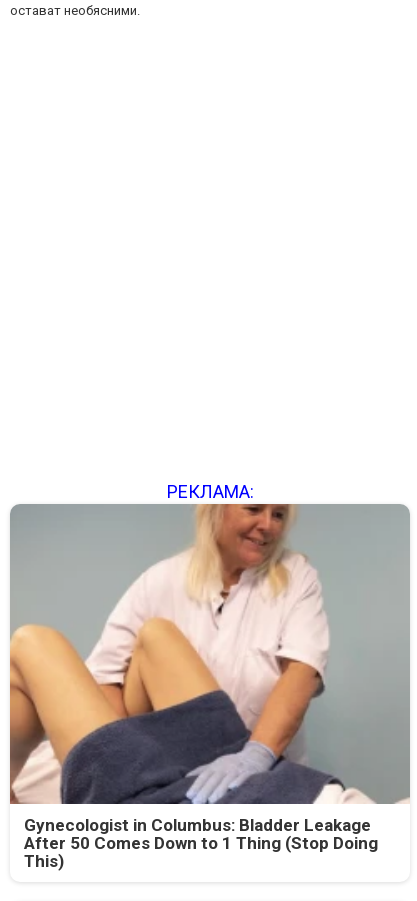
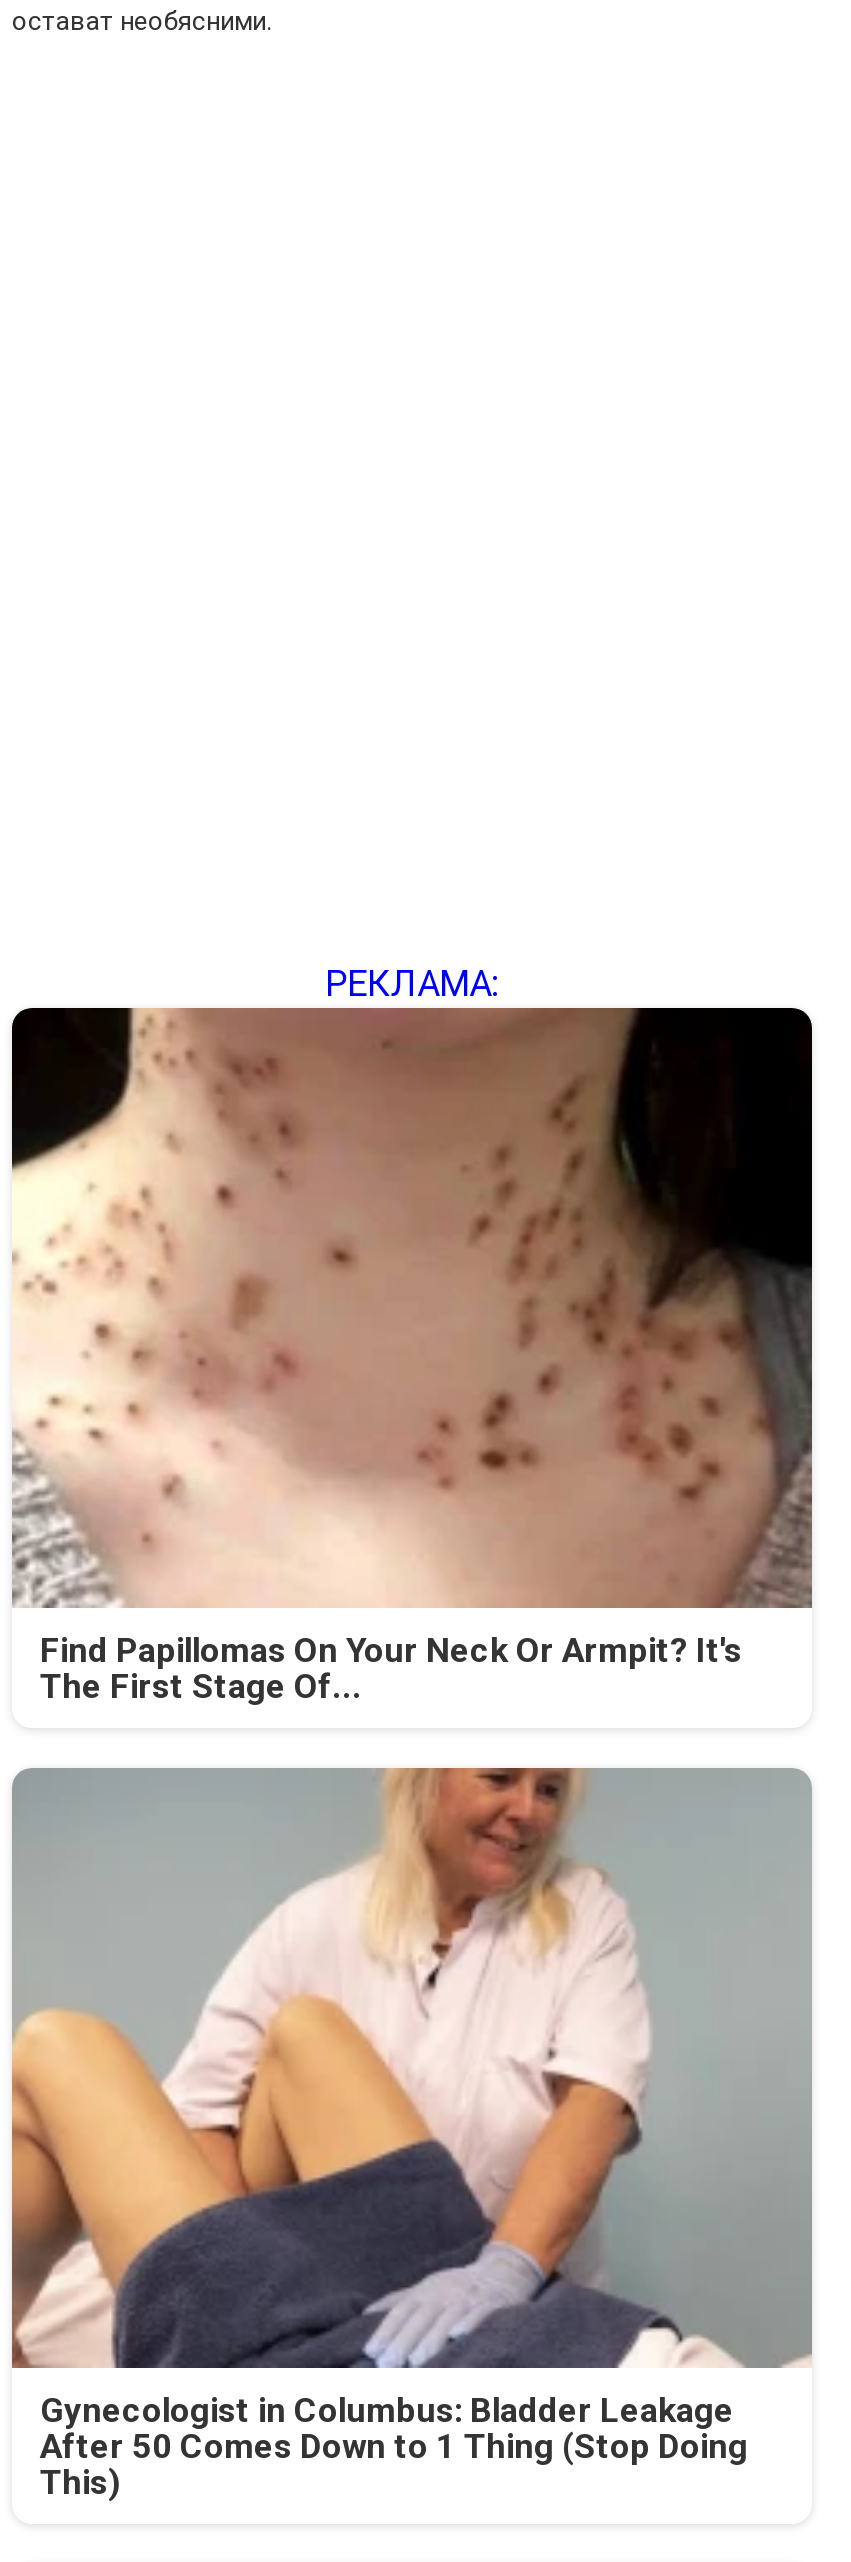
none -> [12,1008,814,1706] [image] | Find Papillomas On Your Neck Or Armpit? It's | The First Stage Of...

